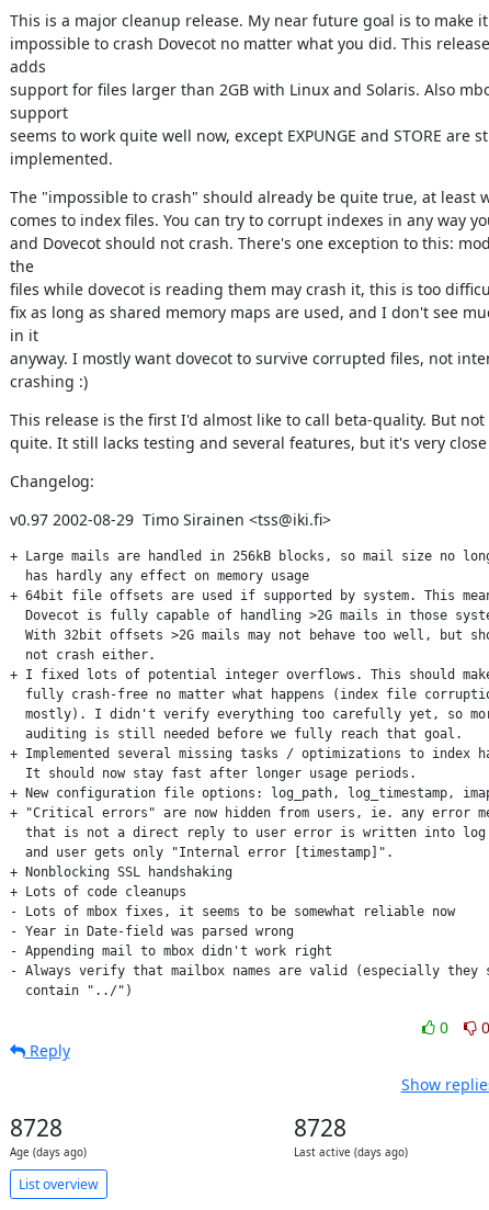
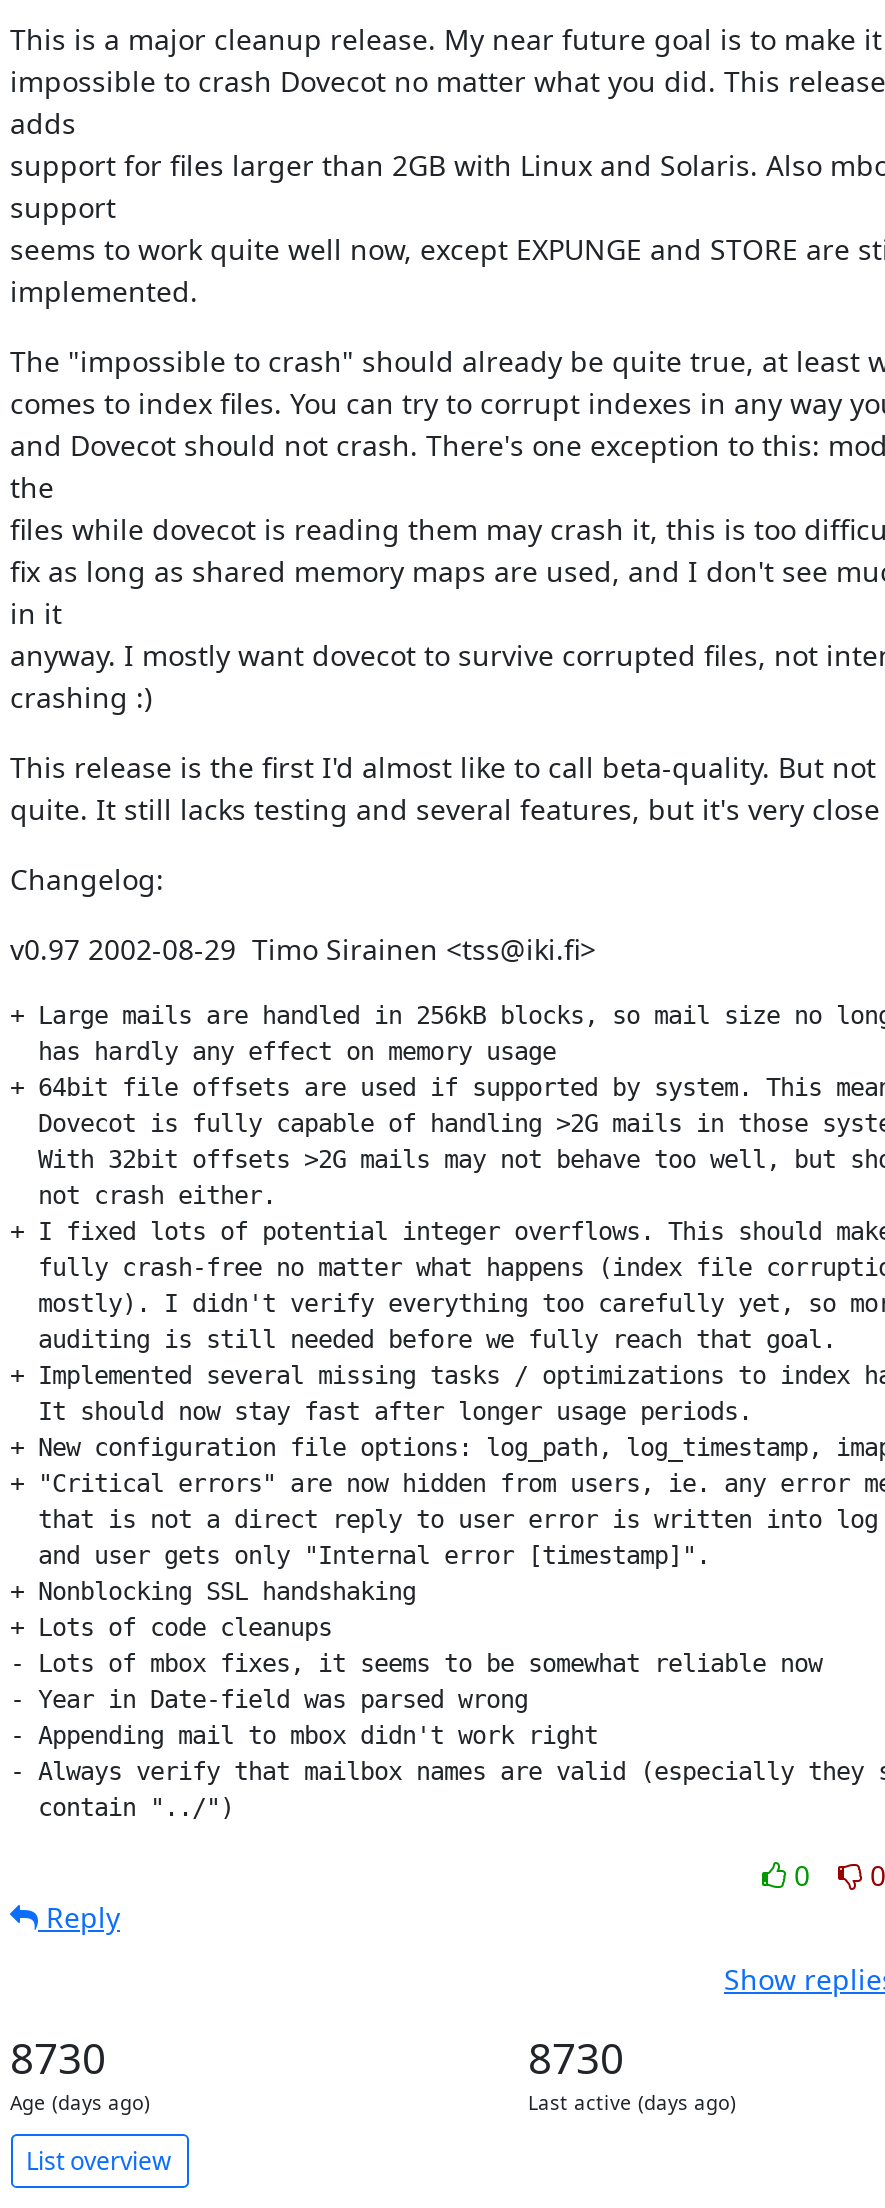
[9,1112,62,1143] 8728 -> [10,2030,106,2086] 8730
[293,1112,346,1143] 8728 -> [528,2030,624,2086] 8730

